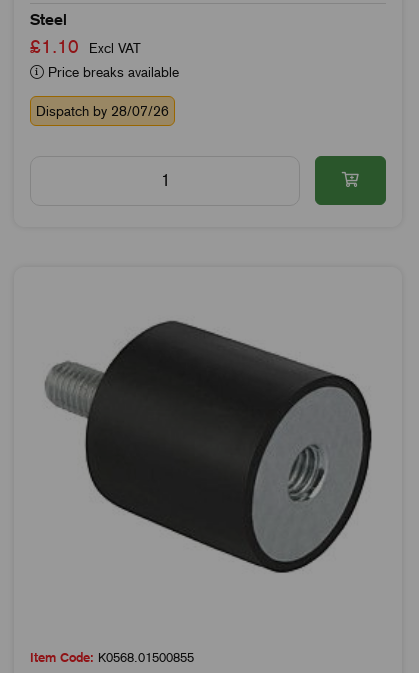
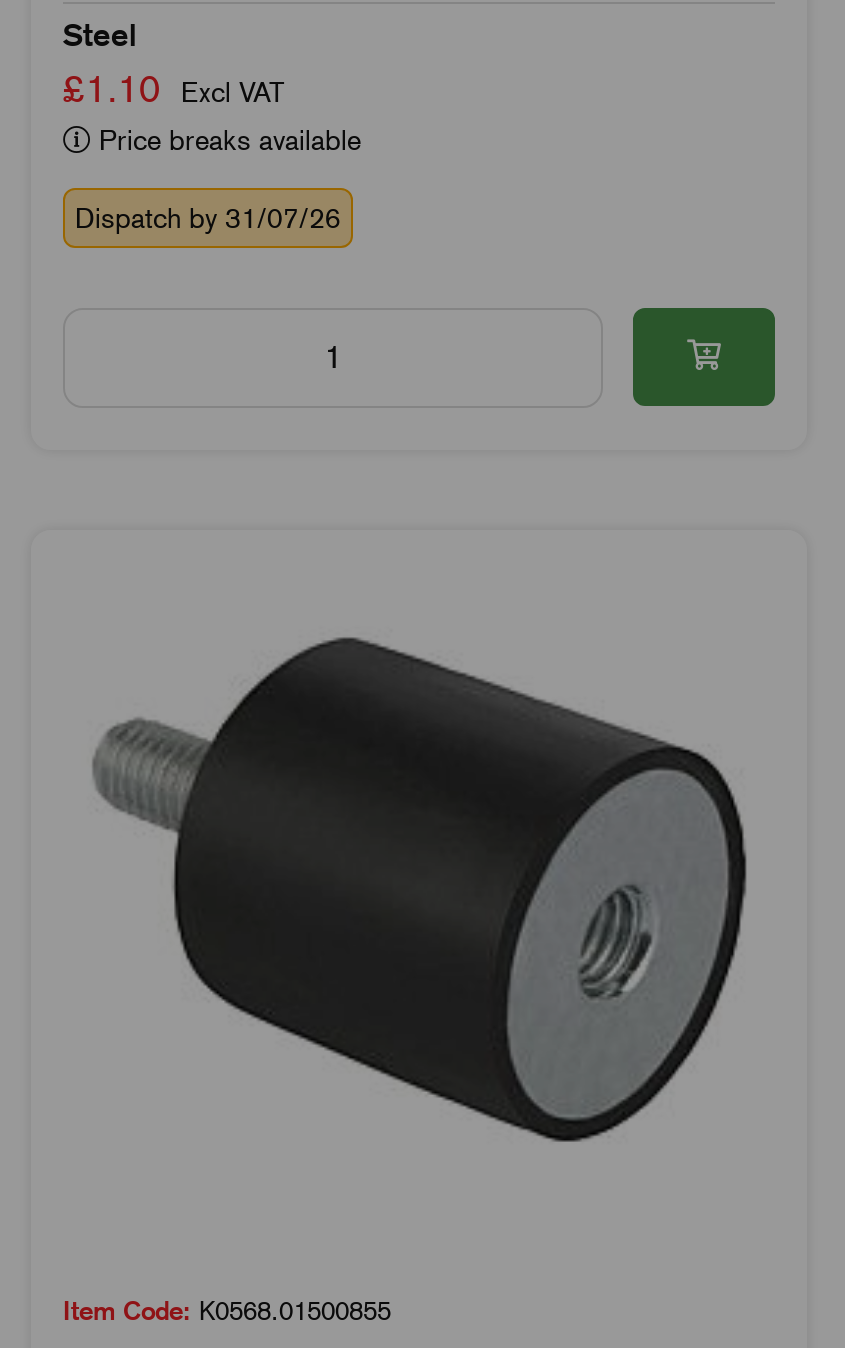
[36,103,169,119] Dispatch by 28/07/26 -> [75,201,341,233] Dispatch by 31/07/26

